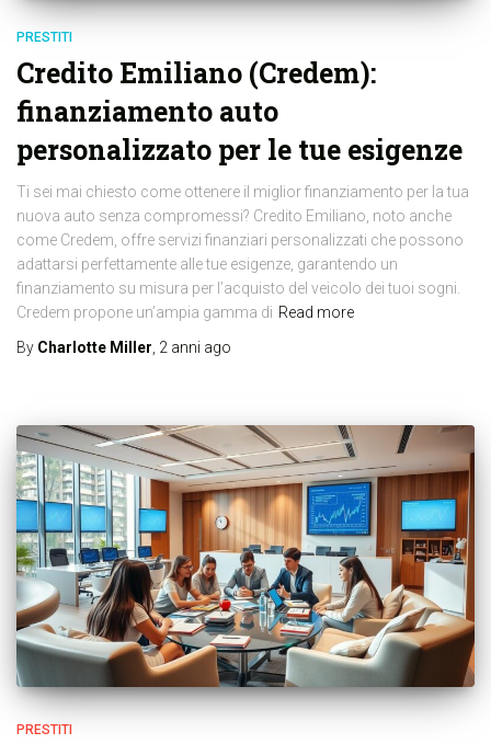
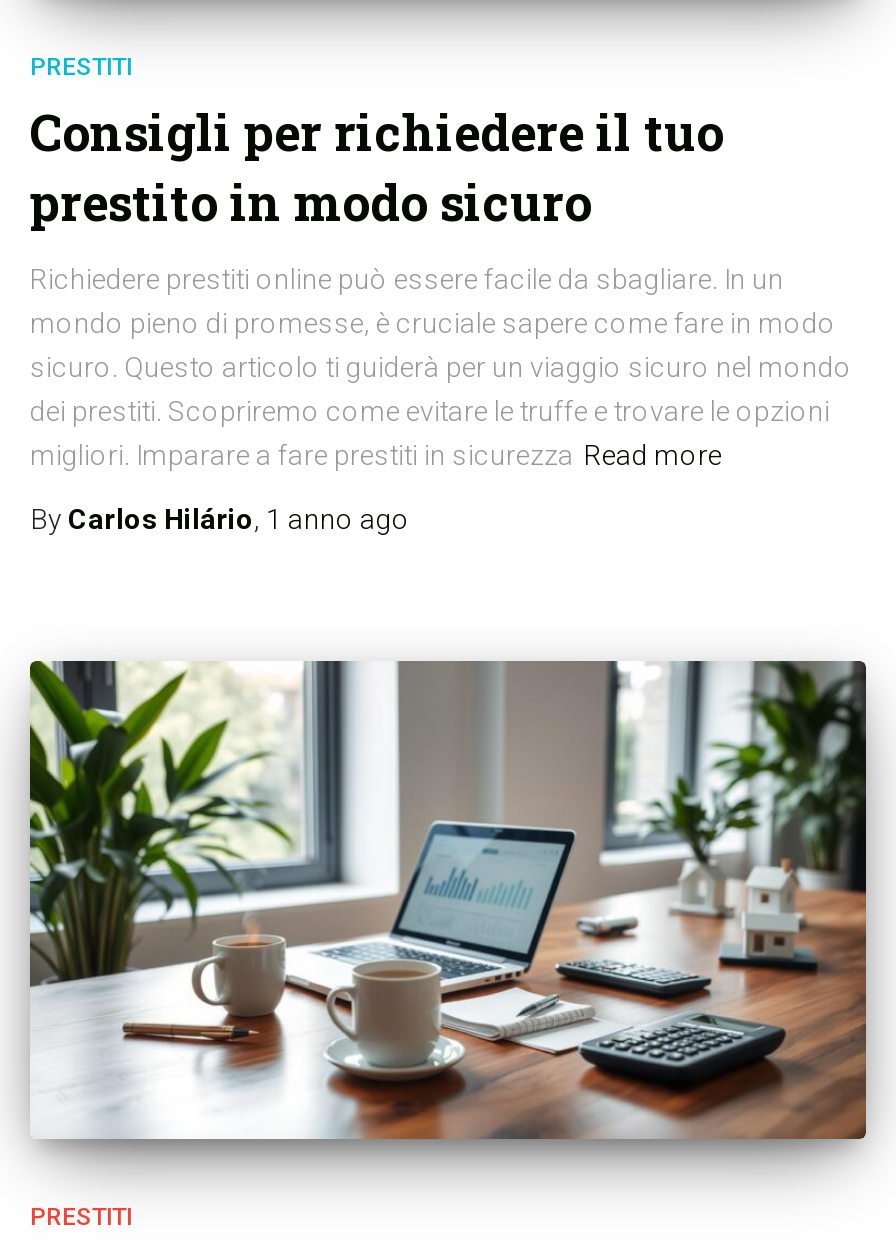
[16,54,469,321] Credito Emiliano (Credem): | finanziamento auto | personalizzato per le tue esigenze | Ti sei mai chiesto come ottenere il miglior finanziamento per la tua | nuova auto senza compromessi? Credito Emiliano, noto anche | come Credem, offre servizi finanziari personalizzati che possono | adattarsi perfettamente alle tue esigenze, garantendo un | finanziamento su misura per l’acquisto del veicolo dei tuoi sogni. | Credem propone un’ampia gamma di Read more -> [30,99,852,471] Consigli per richiedere il tuo | prestito in modo sicuro | Richiedere prestiti online può essere facile da sbagliare. In un | mondo pieno di promesse, è cruciale sapere come fare in modo | sicuro. Questo articolo ti guiderà per un viaggio sicuro nel mondo | dei prestiti. Scopriremo come evitare le truffe e trovare le opzioni | migliori. Imparare a fare prestiti in sicurezza Read more
[16,338,231,356] By Charlotte Miller, 2 anni ago -> [30,503,410,535] By Carlos Hilário, 1 anno ago
[15,424,476,688] [image] -> [28,660,866,1140] [image]

